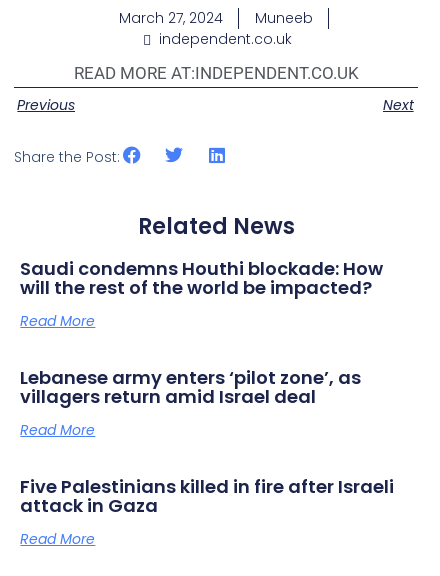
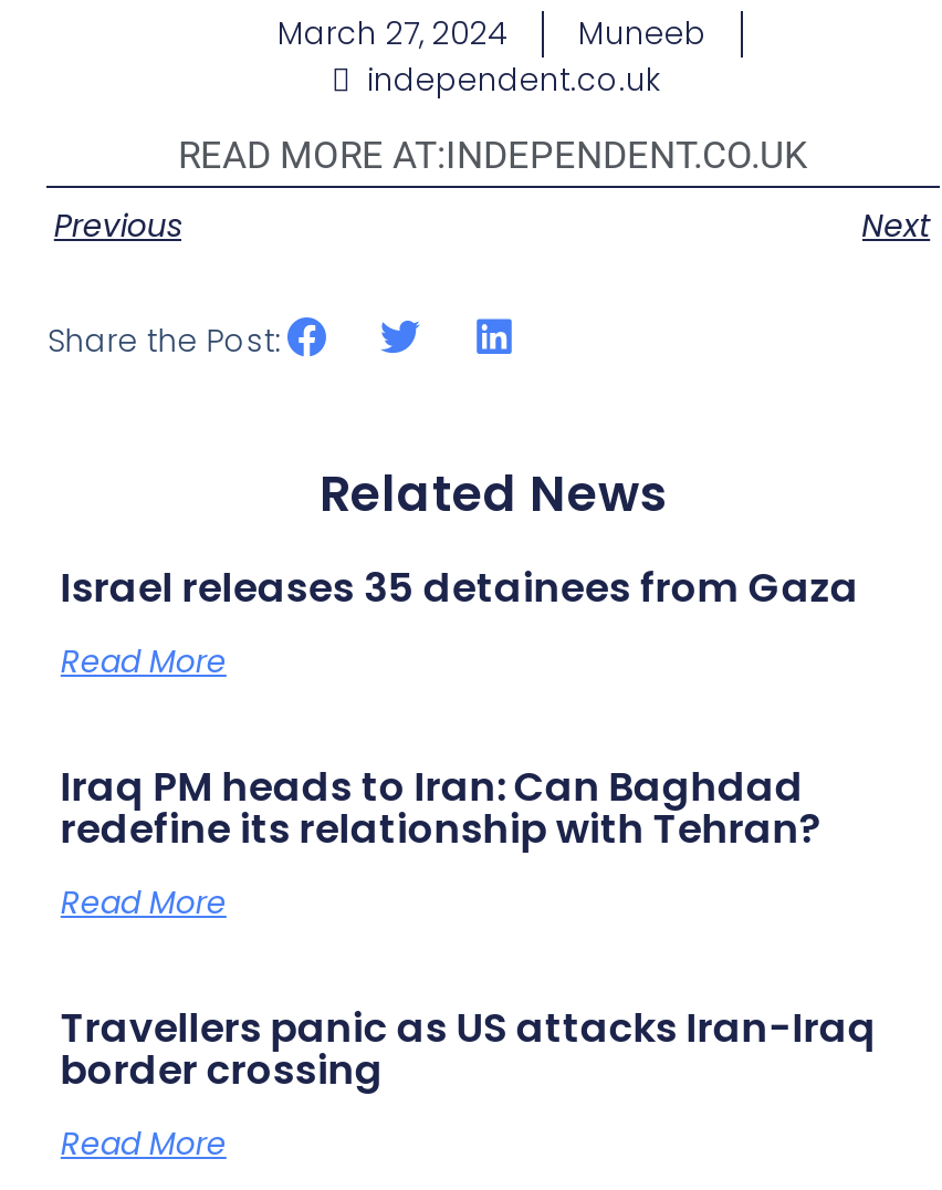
[20,256,383,300] Saudi condemns Houthi blockade: How | will the rest of the world be impacted? -> [61,558,859,614] Israel releases 35 detainees from Gaza
[20,365,361,409] Lebanese army enters ‘pilot zone’, as | villagers return amid Israel deal -> [61,757,821,855] Iraq PM heads to Iran: Can Baghdad | redefine its relationship with Tehran?
[20,474,394,518] Five Palestinians killed in fire after Israeli | attack in Gaza -> [61,998,877,1096] Travellers panic as US attacks Iran-Iraq | border crossing

